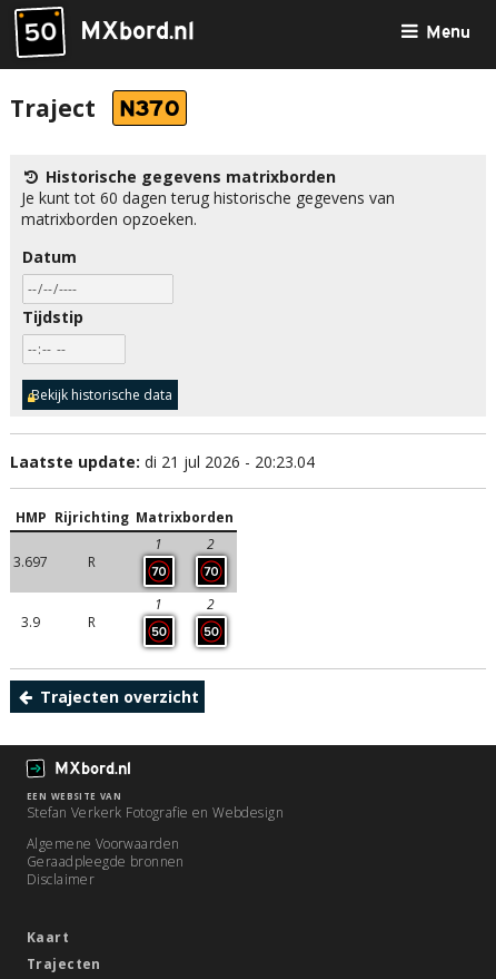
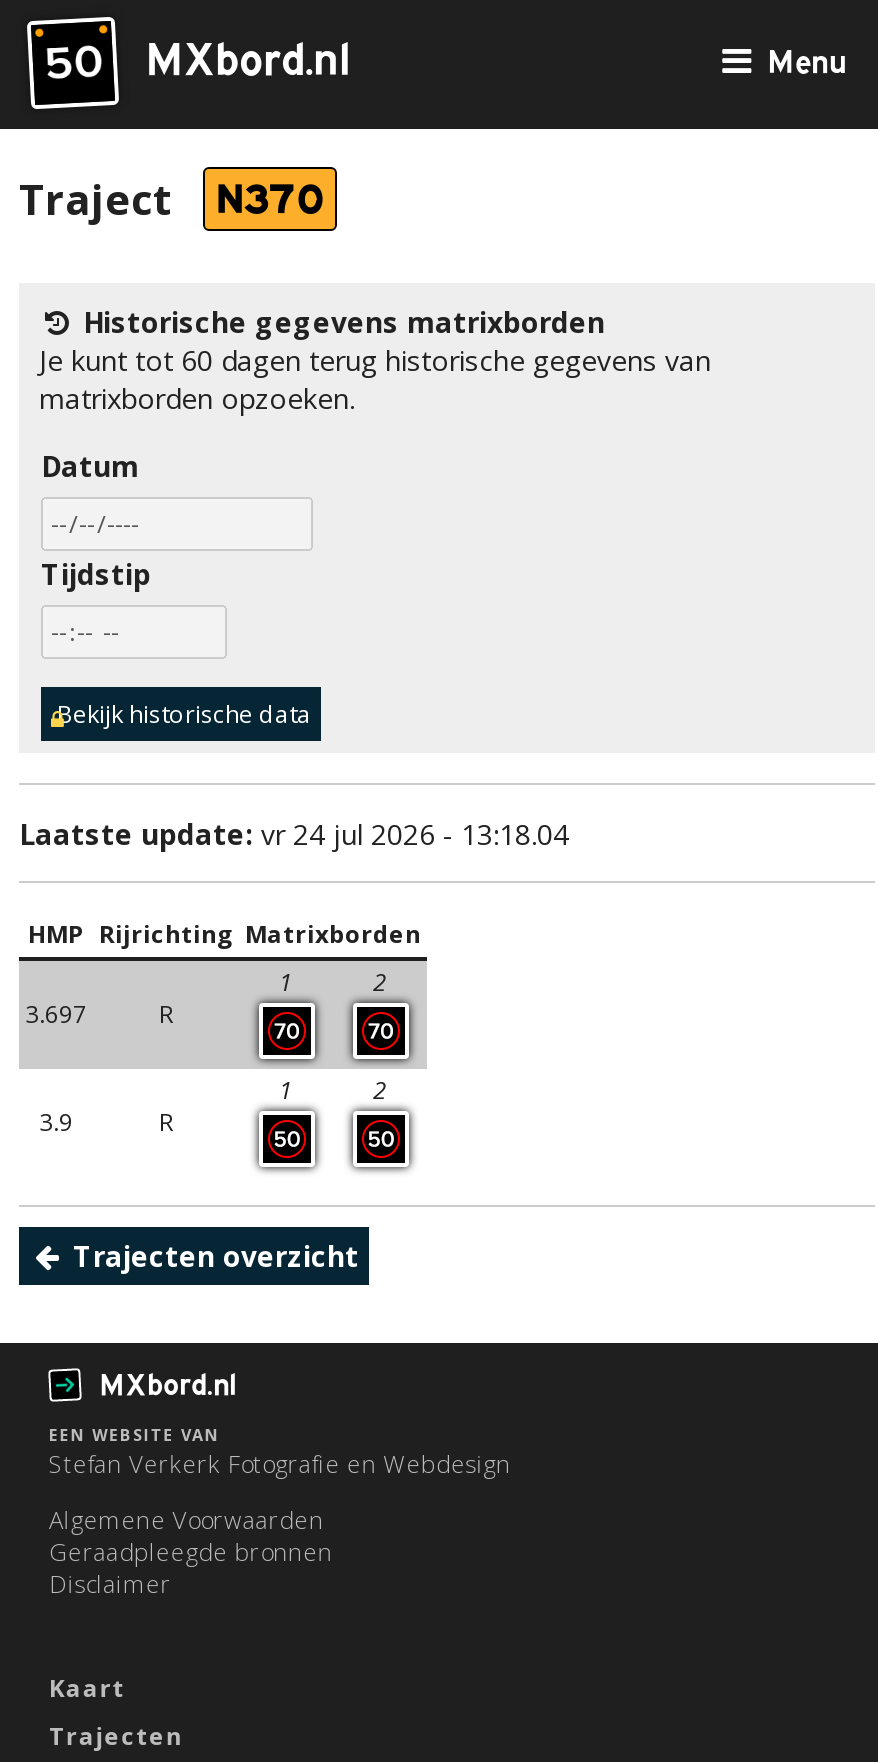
[10,451,315,472] Laatste update: di 21 jul 2026 - 20:23.04 -> [19,815,569,853] Laatste update: vr 24 jul 2026 - 13:18.04

